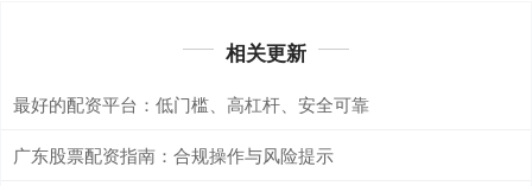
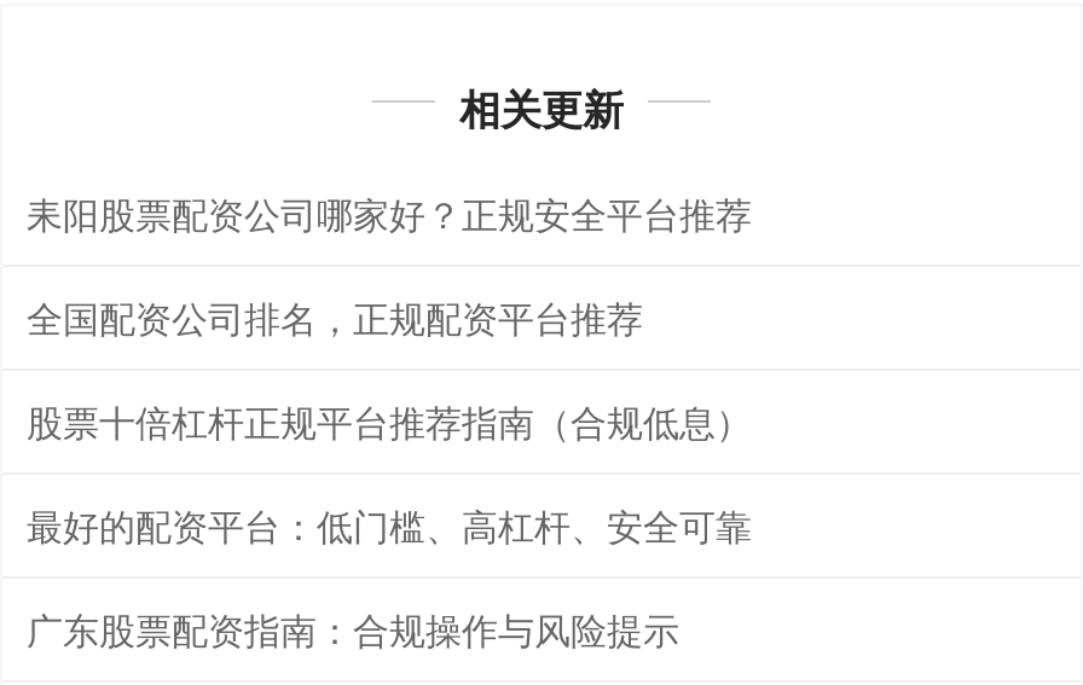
none -> [27,187,752,445] 耒阳股票配资公司哪家好？正规安全平台推荐 | 全国配资公司排名，正规配资平台推荐 | 股票十倍杠杆正规平台推荐指南（合规低息）

